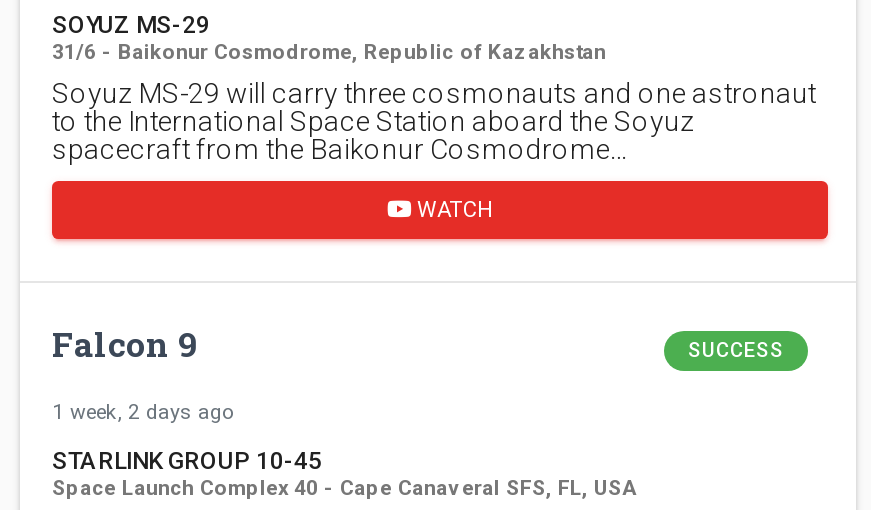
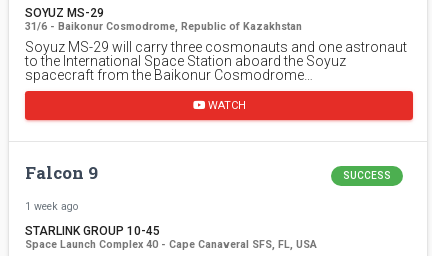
[52,399,232,425] 1 week, 2 days ago -> [25,200,78,213] 1 week ago

